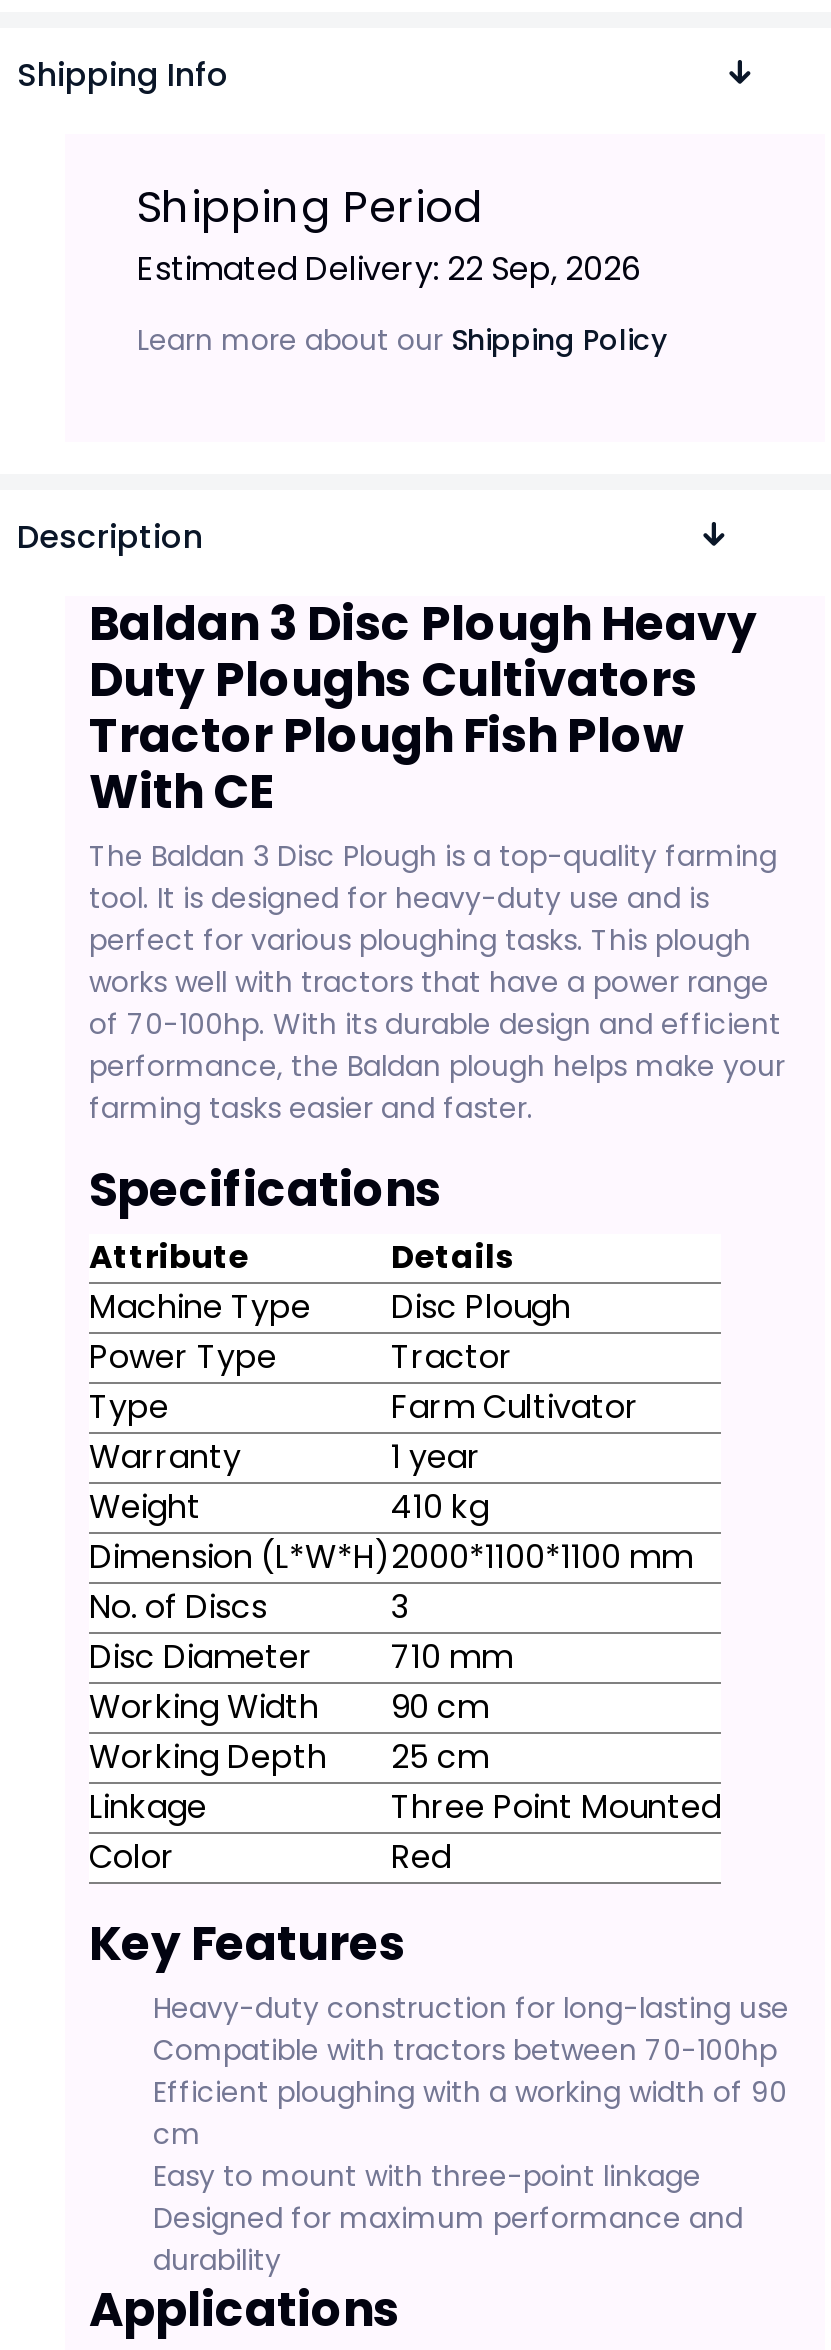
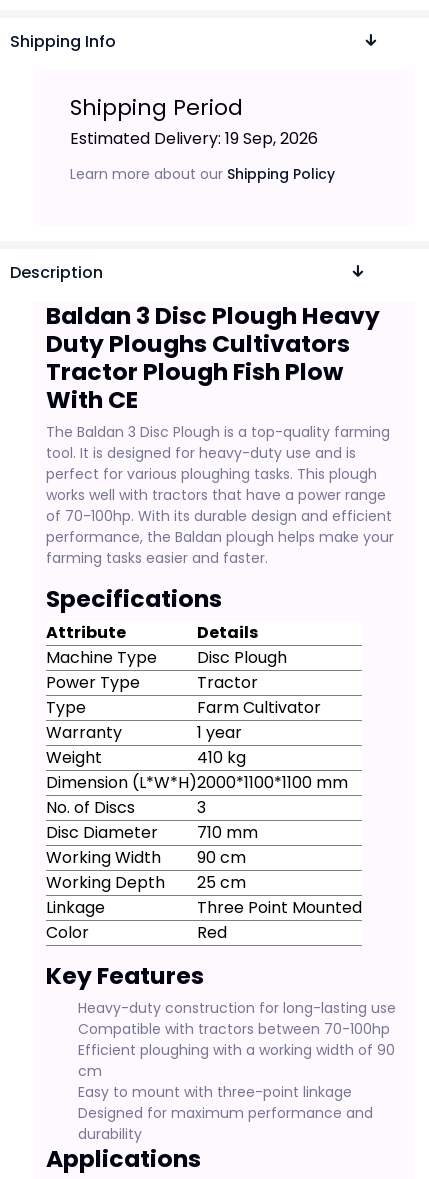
[137,246,641,292] Estimated Delivery: 22 Sep, 2026 -> [70,127,318,150] Estimated Delivery: 19 Sep, 2026

